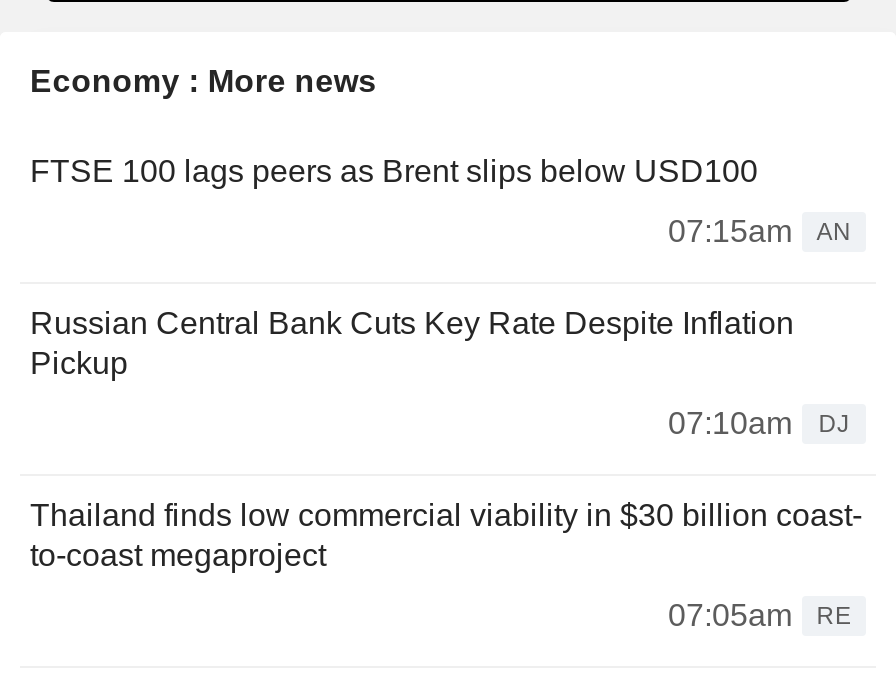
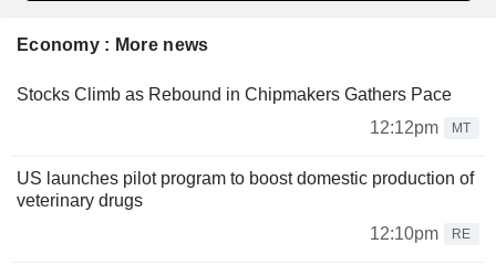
[30,155,862,633] FTSE 100 lags peers as Brent slips below USD100 | 07:15am | AN | Russian Central Bank Cuts Key Rate Despite Inflation | Pickup | 07:10am | DJ | Thailand finds low commercial viability in $30 billion coast- | to-coast megaproject | 07:05am -> [17,85,474,243] Stocks Climb as Rebound in Chipmakers Gathers Pace | 12:12pm | MT | US launches pilot program to boost domestic production of | veterinary drugs | 12:10pm

